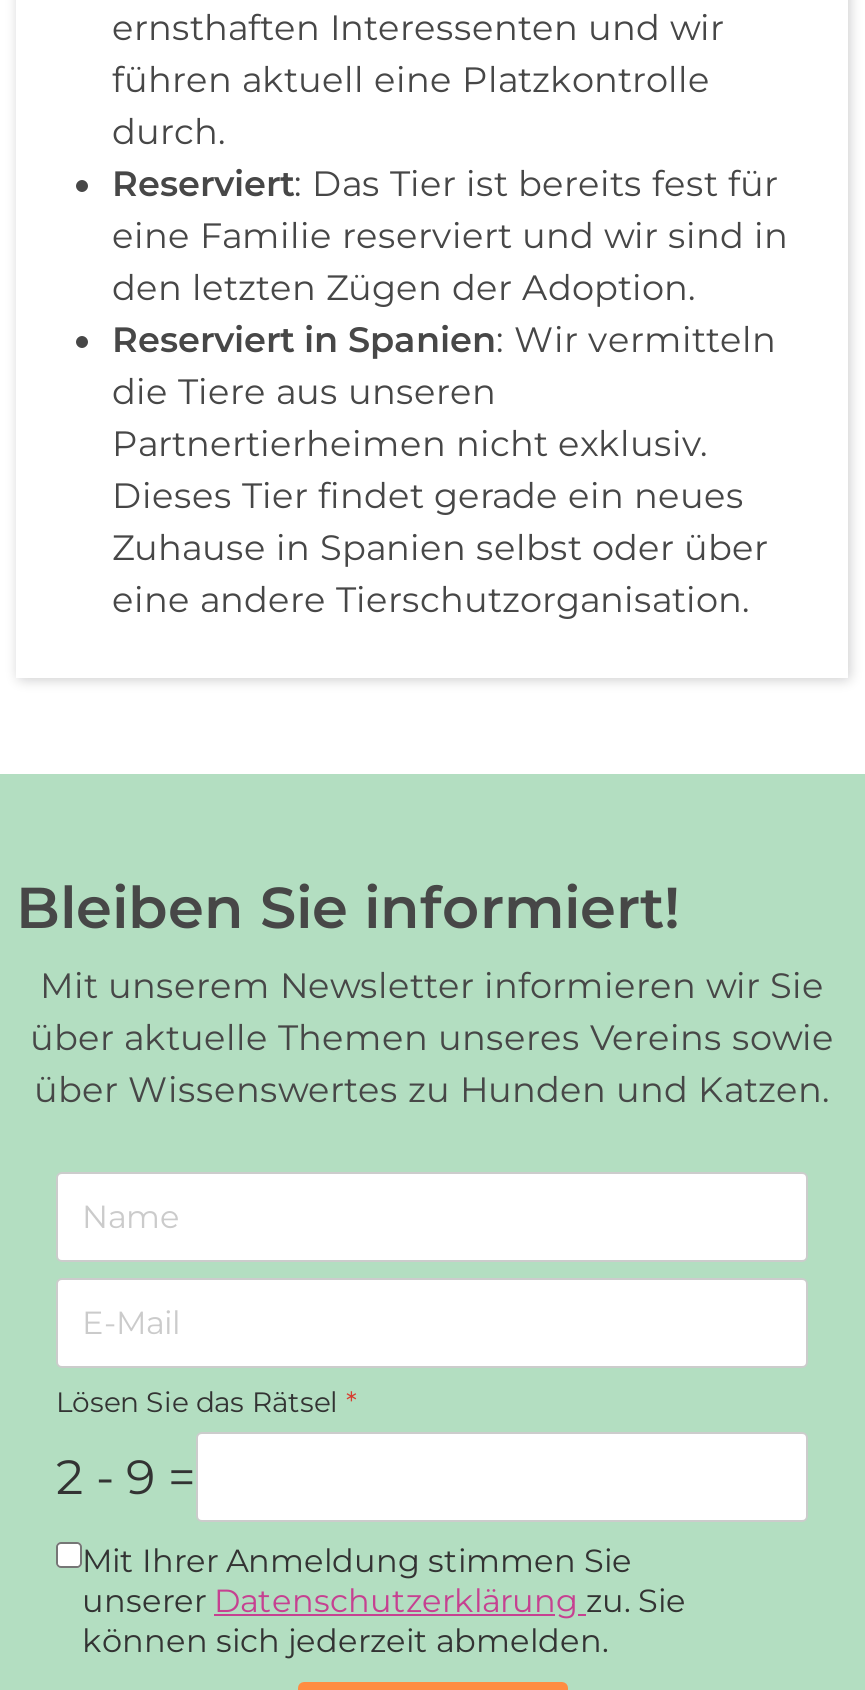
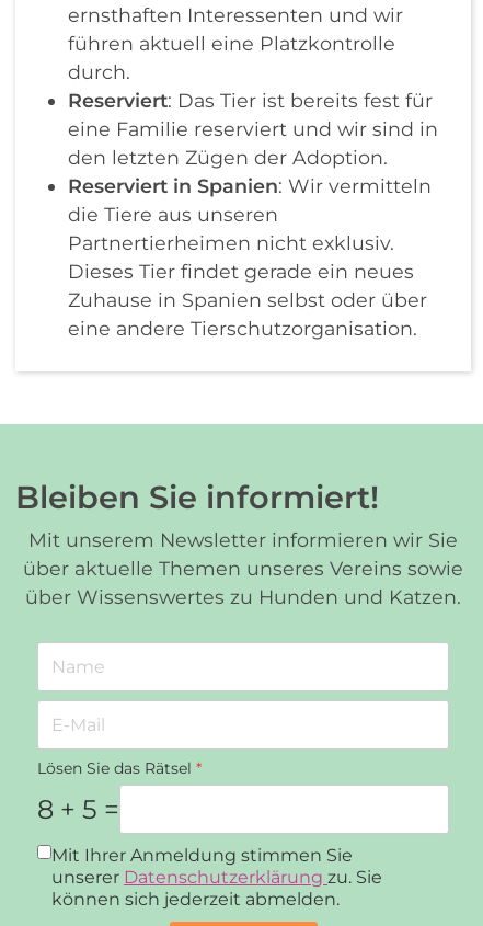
[56,1448,196,1506] 2 - 9 = -> [37,794,119,825] 8 + 5 =

